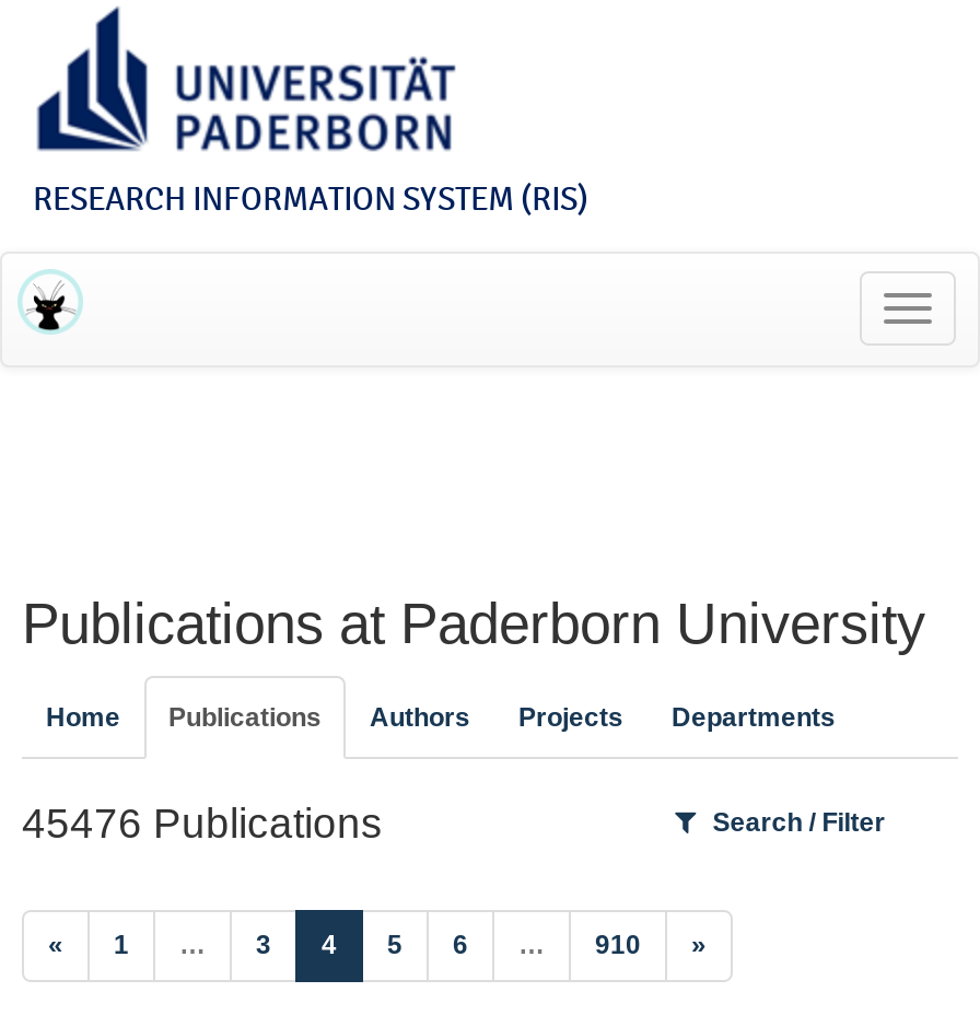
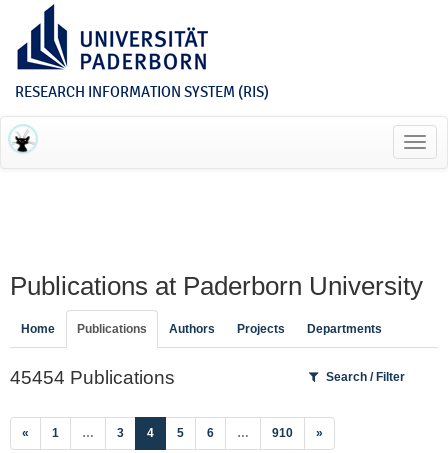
[22,801,383,847] 45476 Publications -> [10,367,175,388] 45454 Publications

